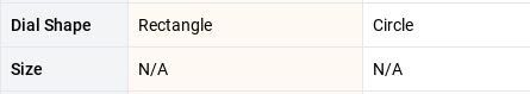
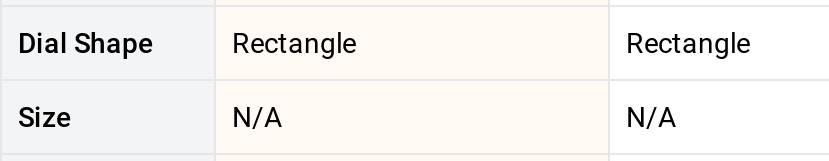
[373,15,413,35] Circle -> [626,27,750,59] Rectangle

